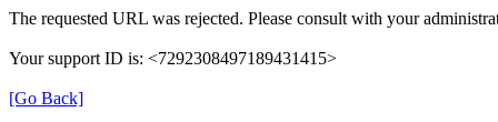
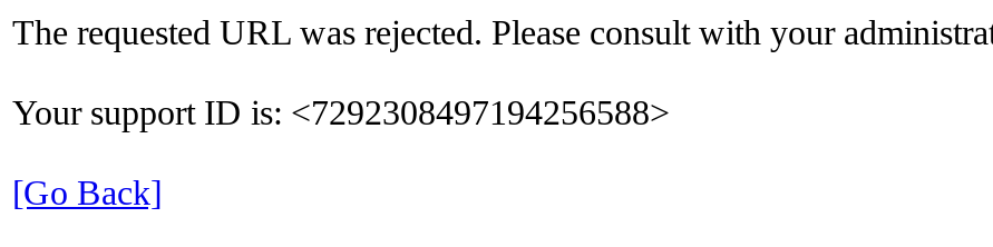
[9,49,337,68] Your support ID is: <7292308497189431415> -> [12,93,670,131] Your support ID is: <7292308497194256588>

